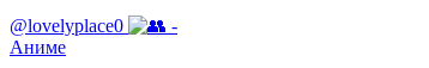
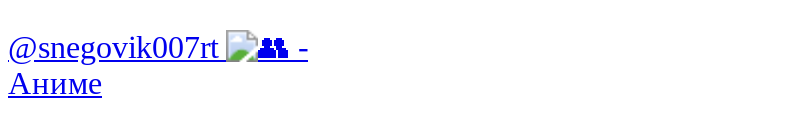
[10,15,123,36] @lovelyplace0 -> [8,30,218,64] @snegovik007rt

